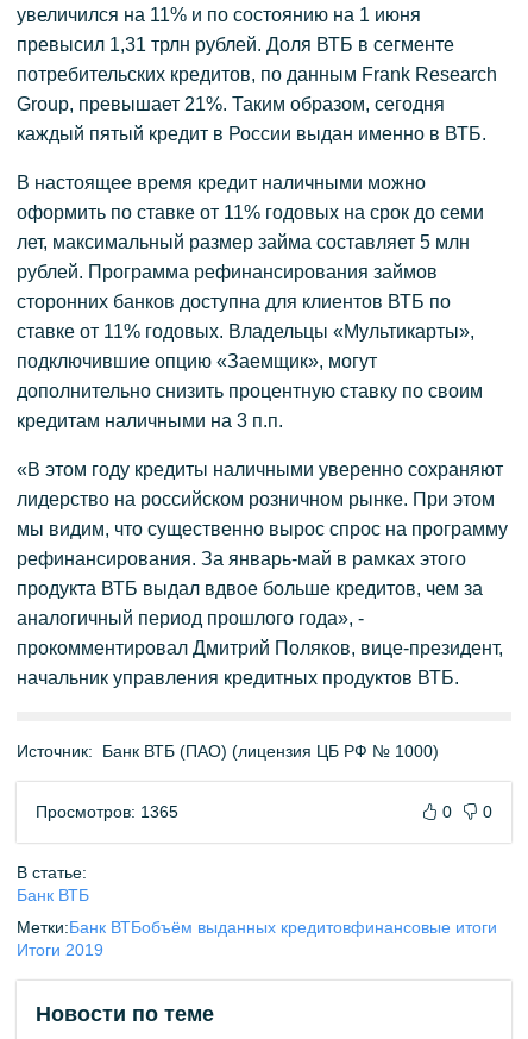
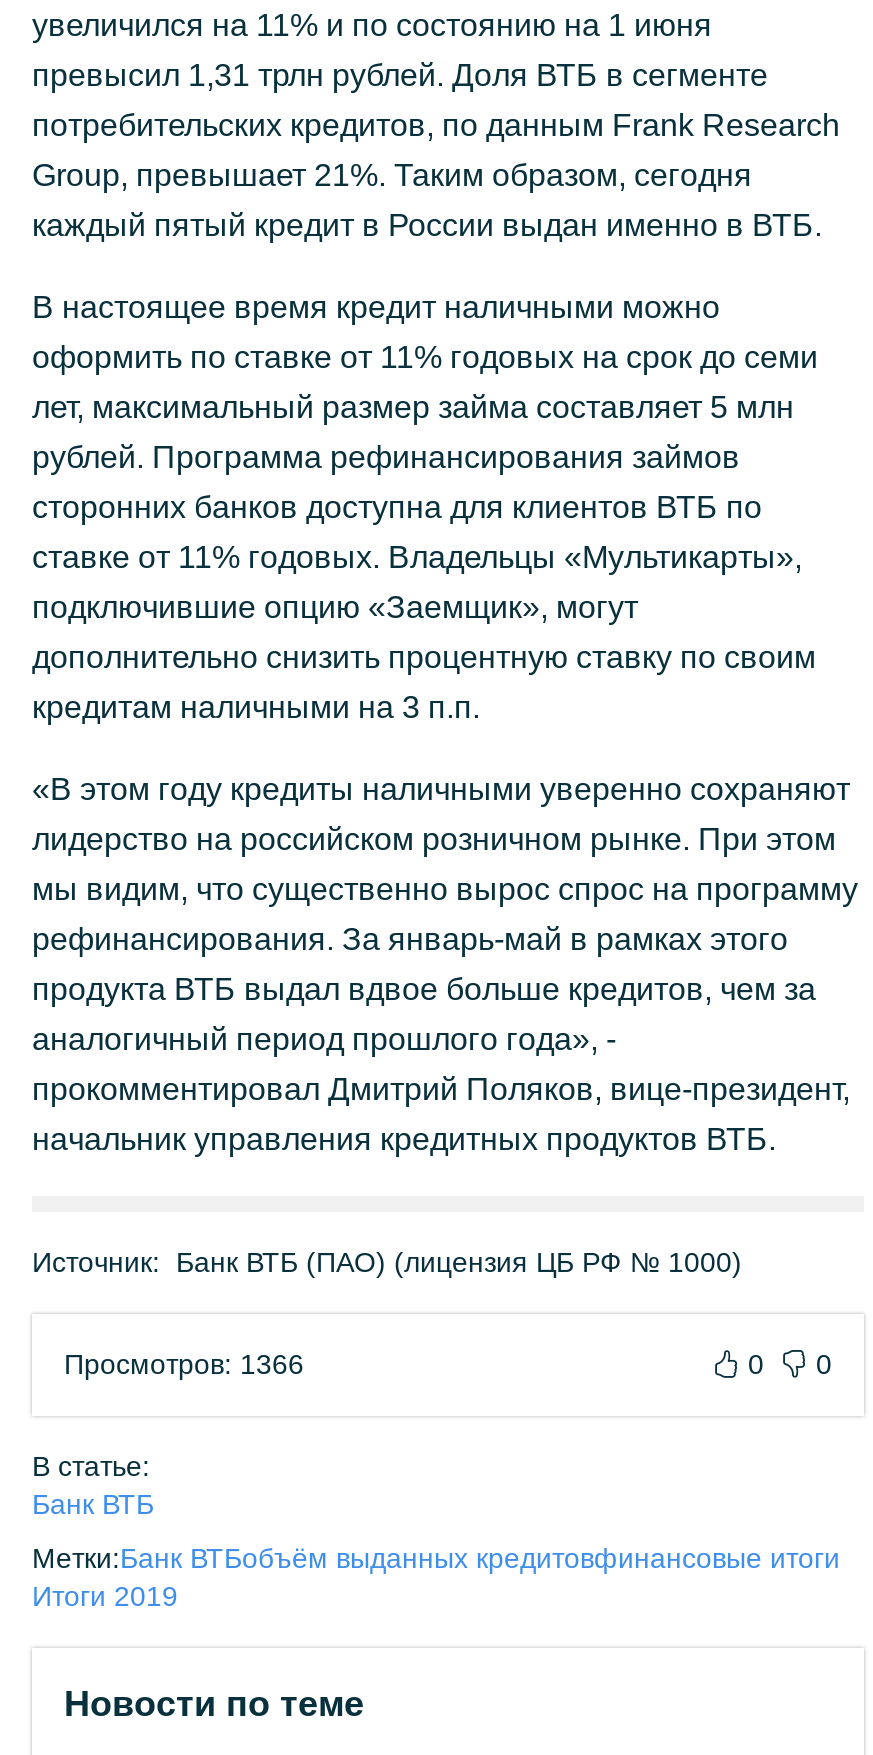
[36,802,178,821] Просмотров: 1365 -> [64,1348,304,1380] Просмотров: 1366

